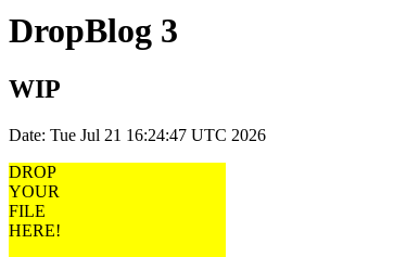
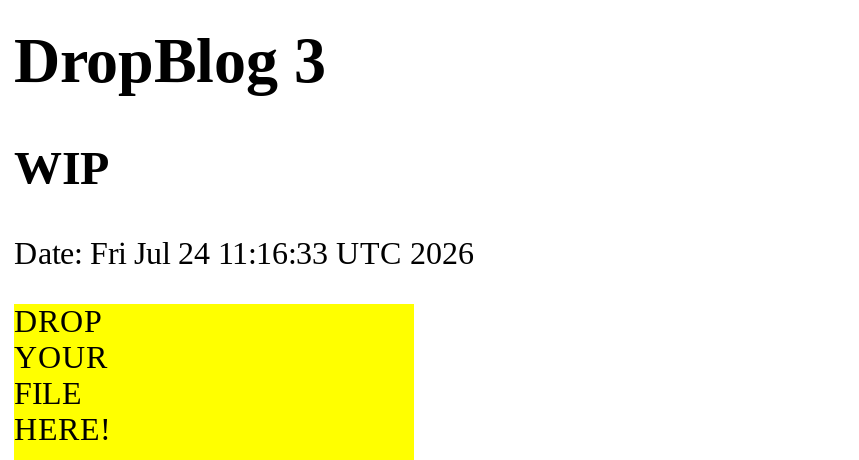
[9,126,266,144] Date: Tue Jul 21 16:24:47 UTC 2026 -> [14,236,474,270] Date: Fri Jul 24 11:16:33 UTC 2026

